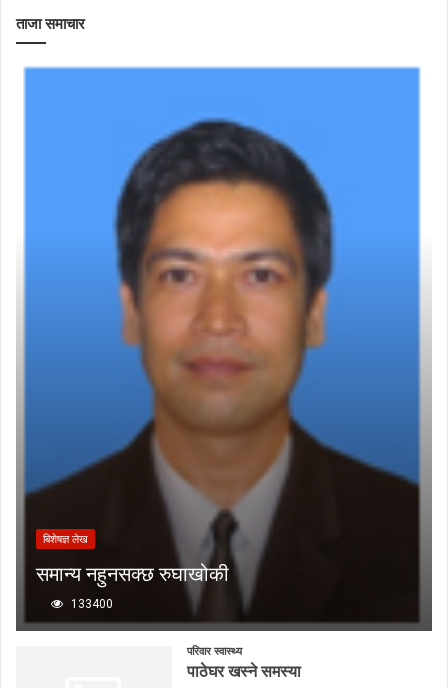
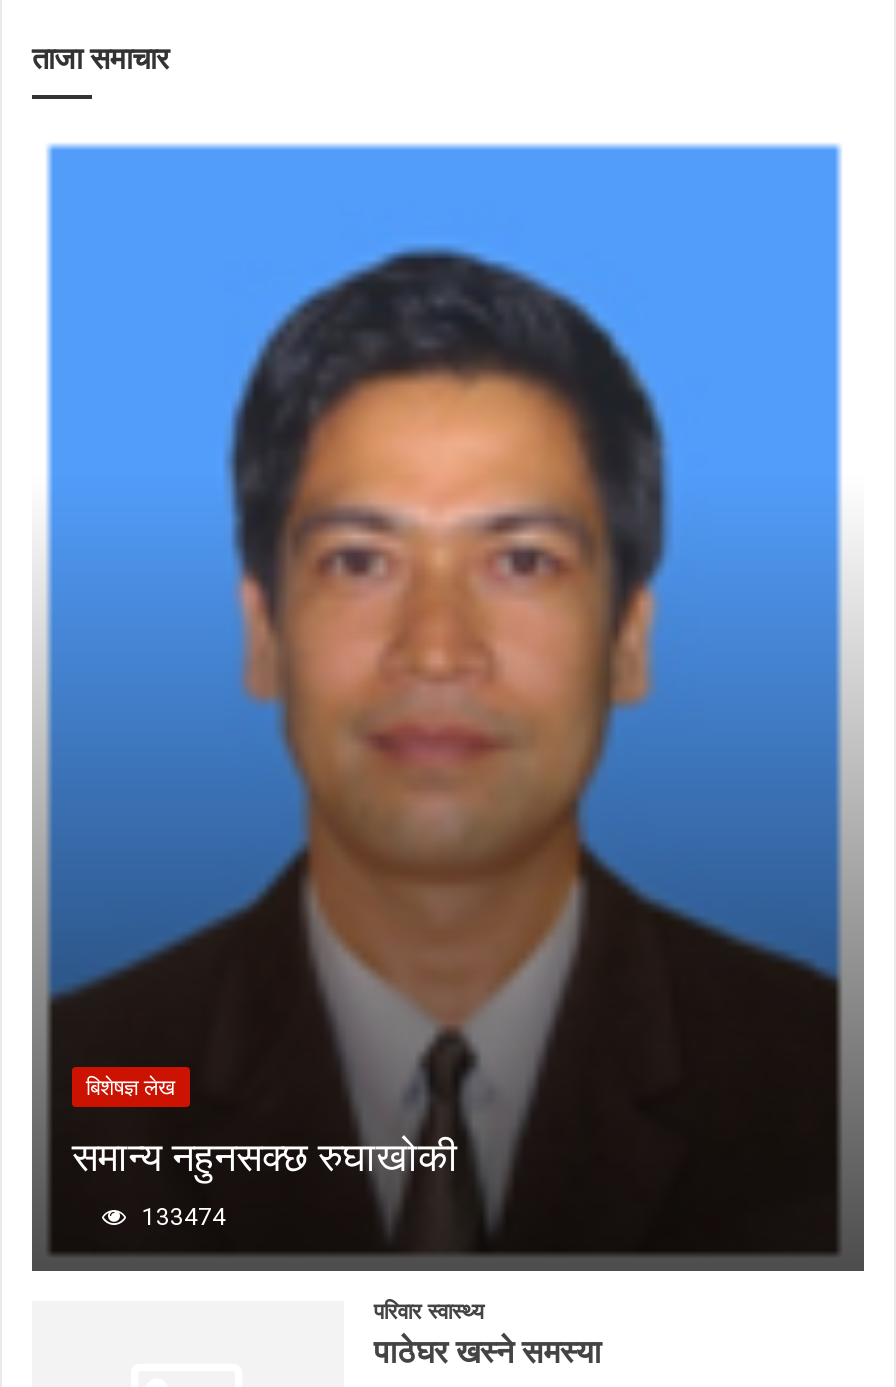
[71,596,113,610] 133400 -> [142,1204,226,1232] 133474

